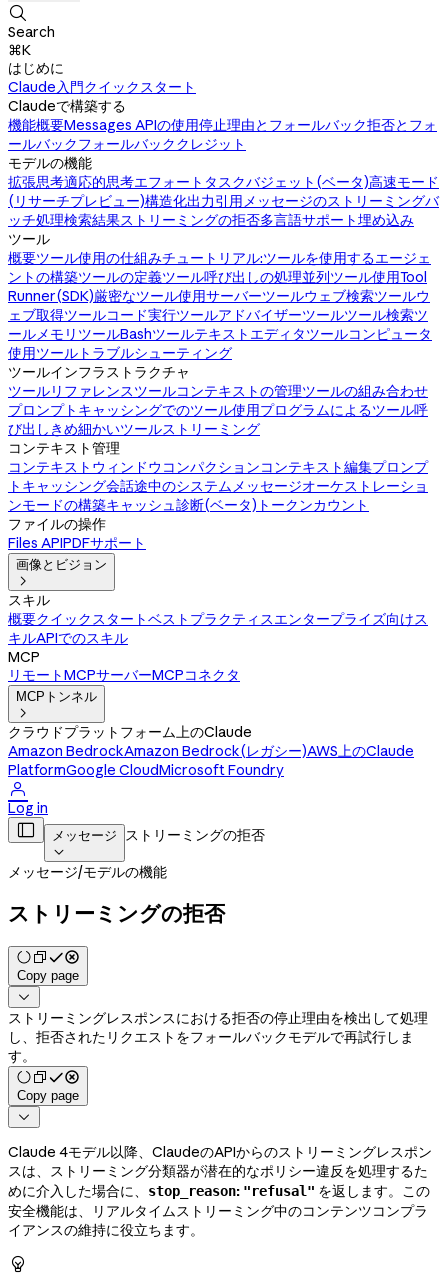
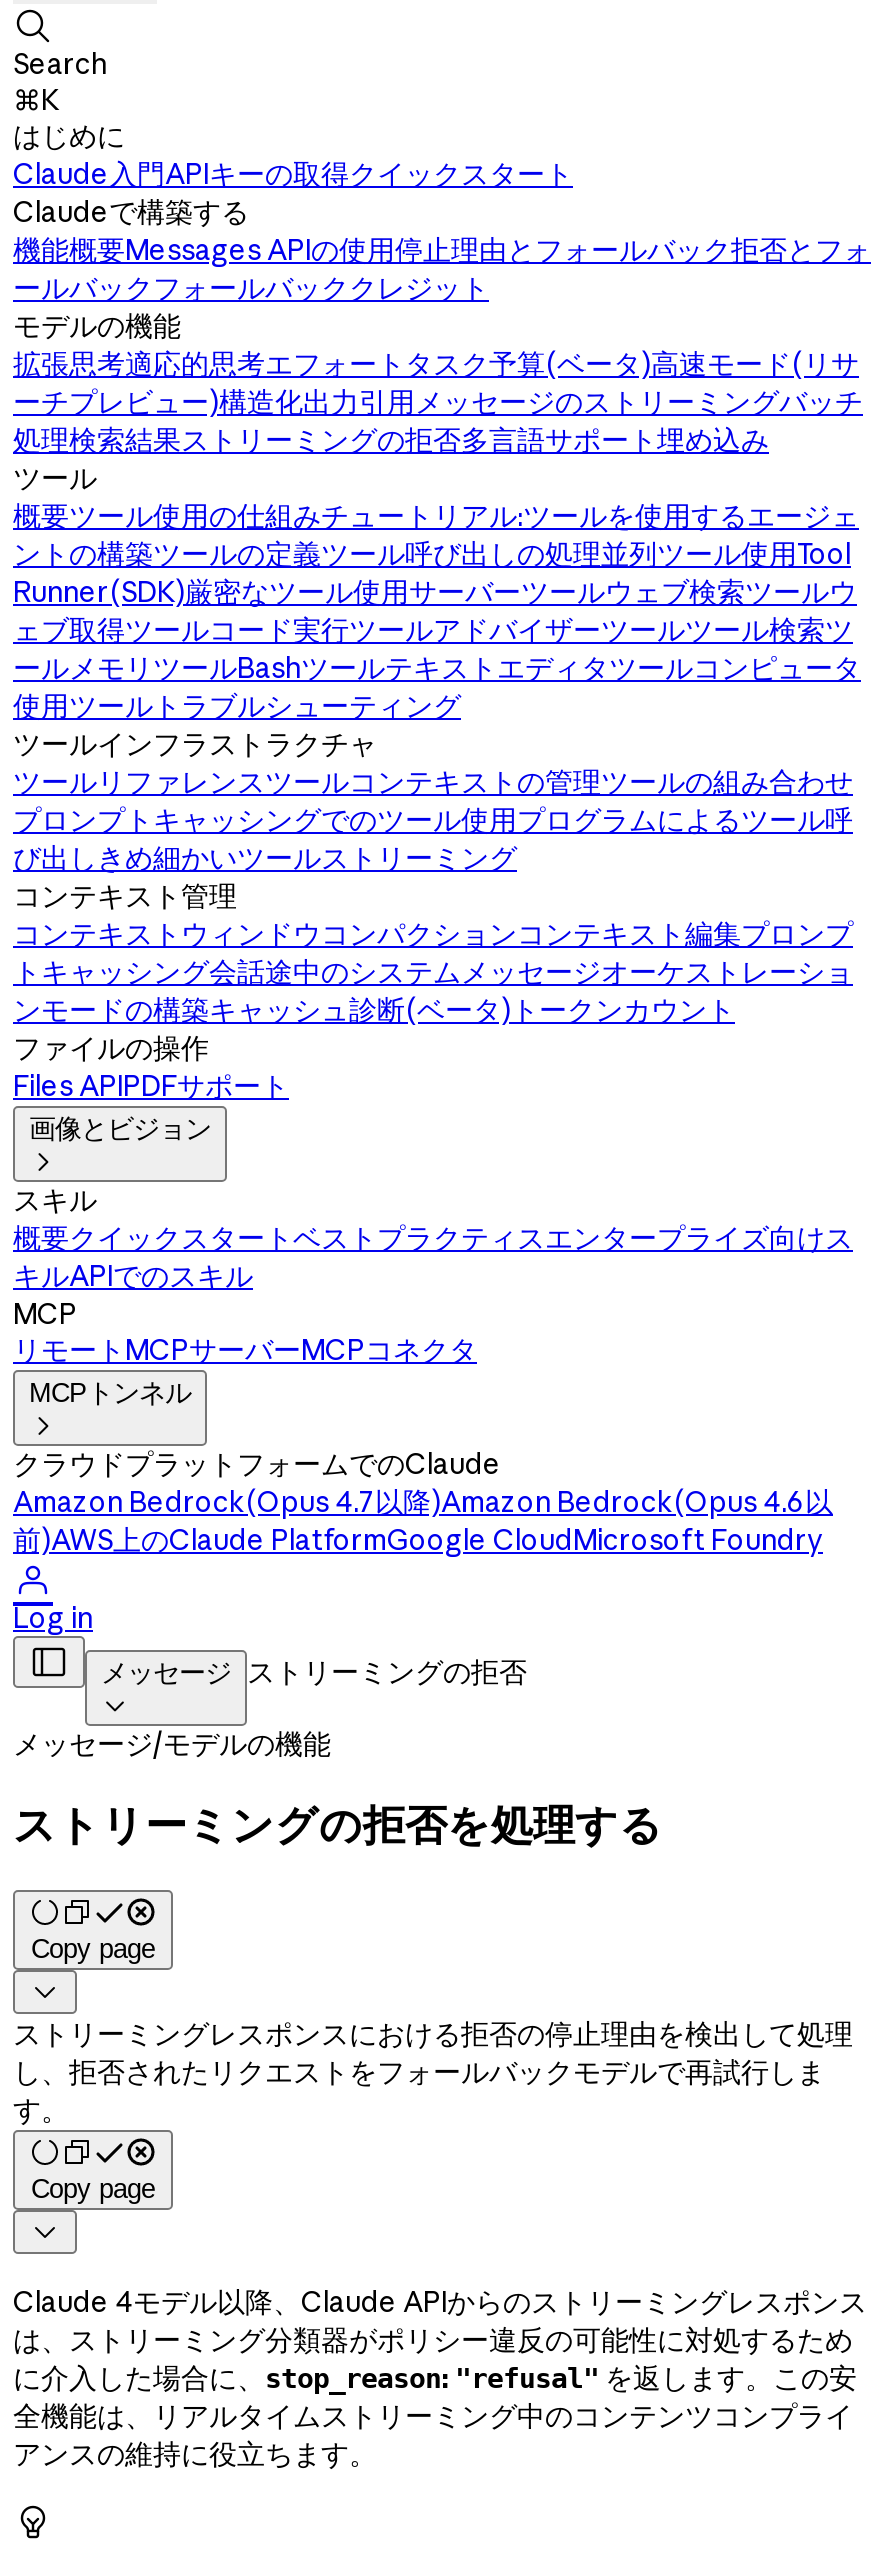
[8,78,196,96] Claude入門クイックスタート -> [13,156,573,192] Claude入門APIキーの取得クイックスタート
[8,173,439,229] 拡張思考適応的思考エフォートタスクバジェット(ベータ)高速モード | (リサーチプレビュー)構造化出力引用メッセージのストリーミングバ | ッチ処理検索結果ストリーミングの拒否多言語サポート埋め込み -> [13,346,863,458] 拡張思考適応的思考エフォートタスク予算(ベータ)高速モード(リサ | ーチプレビュー)構造化出力引用メッセージのストリーミングバッチ | 処理検索結果ストリーミングの拒否多言語サポート埋め込み
[8,723,414,779] クラウドプラットフォーム上のClaude | Amazon BedrockAmazon Bedrock(レガシー)AWS上のClaude | PlatformGoogle CloudMicrosoft Foundry -> [13,1446,833,1558] クラウドプラットフォームでのClaude | Amazon Bedrock(Opus 4.7以降)Amazon Bedrock(Opus 4.6以 | 前)AWS上のClaude PlatformGoogle CloudMicrosoft Foundry
[8,900,225,926] ストリーミングの拒否 -> [13,1799,663,1851] ストリーミングの拒否を処理する
[8,1143,432,1239] Claude 4モデル以降、ClaudeのAPIからのストリーミングレスポン | スは、ストリーミング分類器が潜在的なポリシー違反を処理するた | めに介入した場合に、stop_reason: "refusal"を返します。この | 安全機能は、リアルタイムストリーミング中のコンテンツコンプラ | イアンスの維持に役立ちます。 -> [13,2284,867,2472] Claude 4モデル以降、Claude APIからのストリーミングレスポンス | は、ストリーミング分類器がポリシー違反の可能性に対処するため | に介入した場合に、stop_reason: "refusal"を返します。この安 | 全機能は、リアルタイムストリーミング中のコンテンツコンプライ | アンスの維持に役立ちます。

